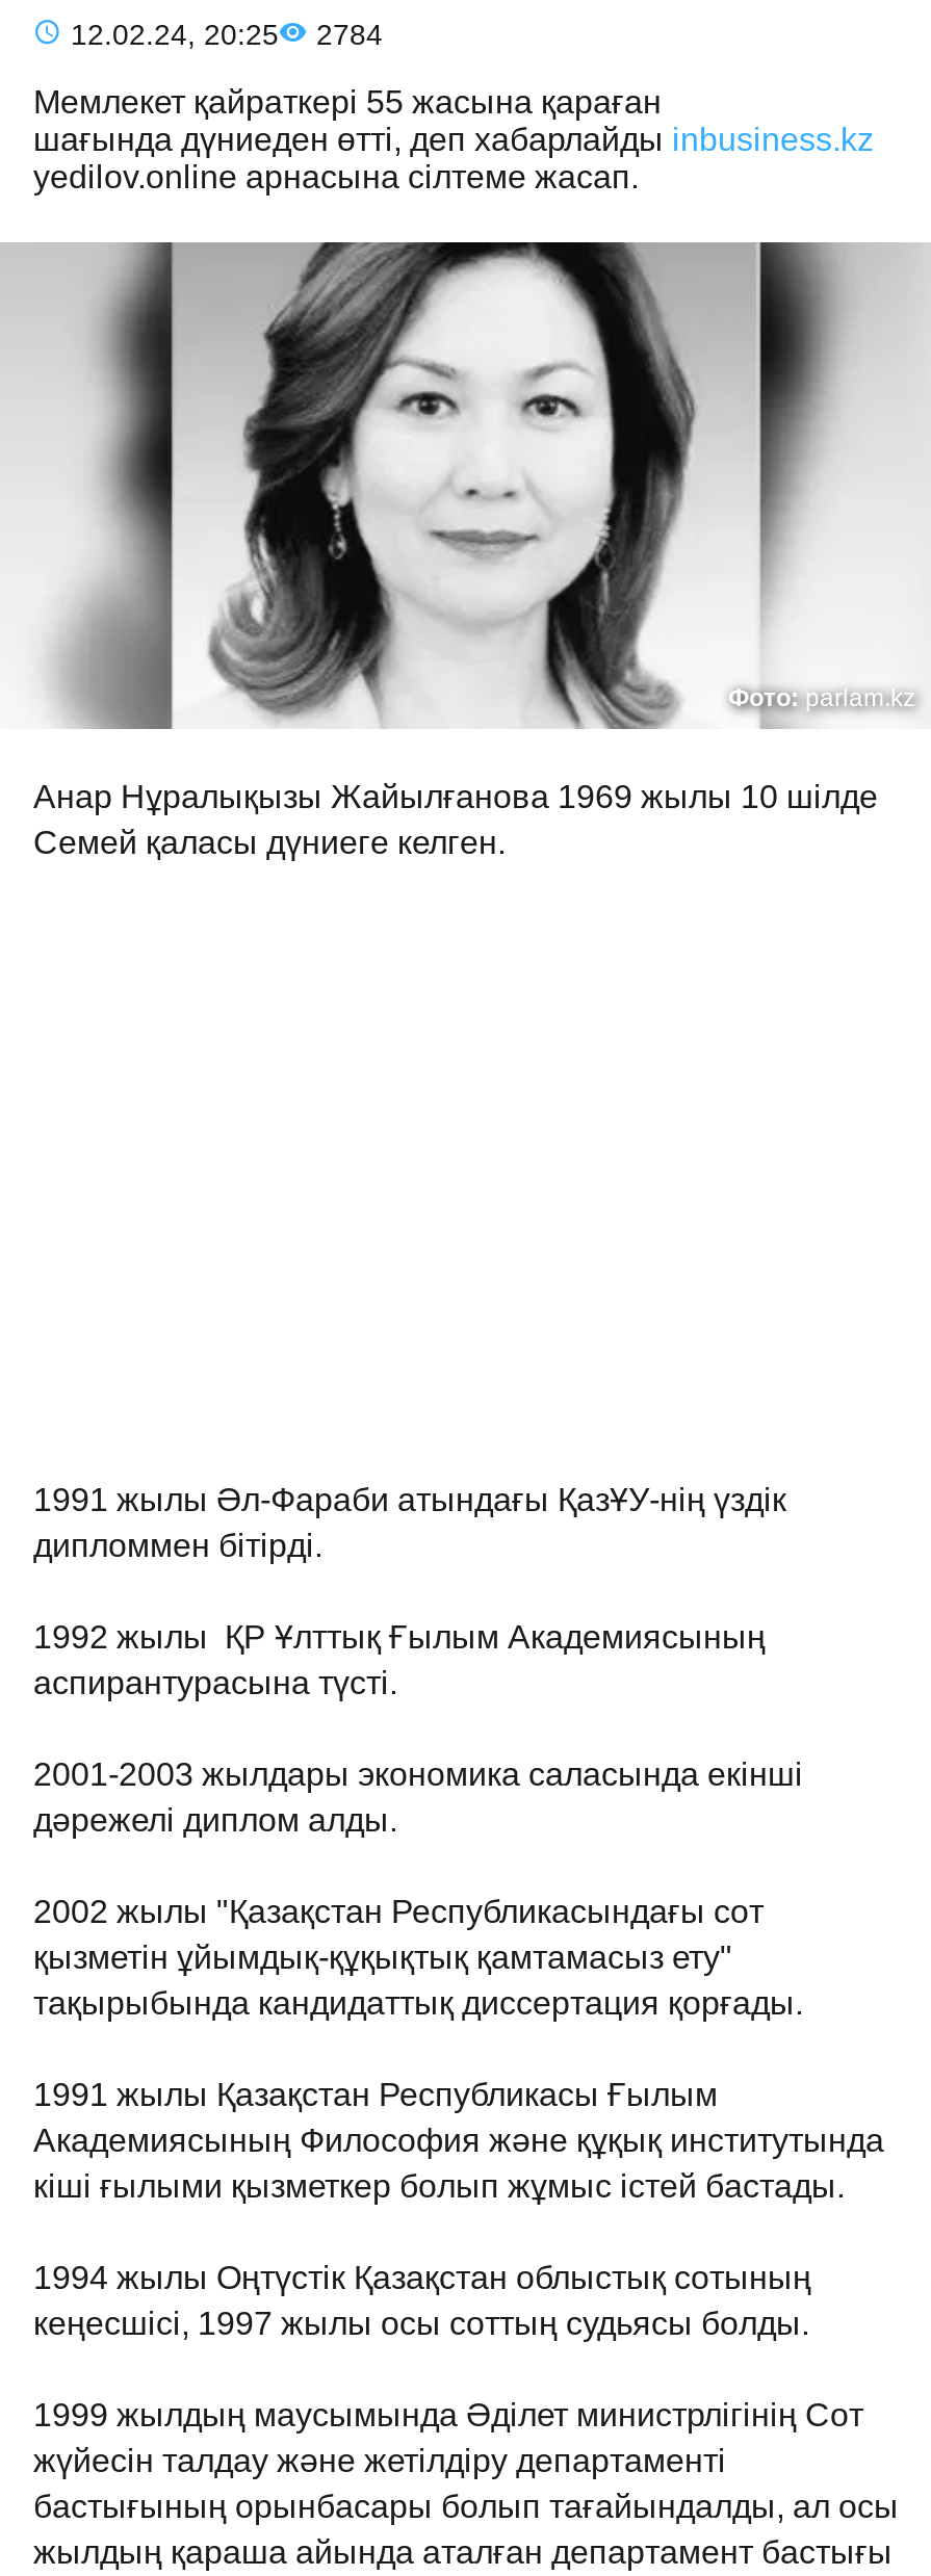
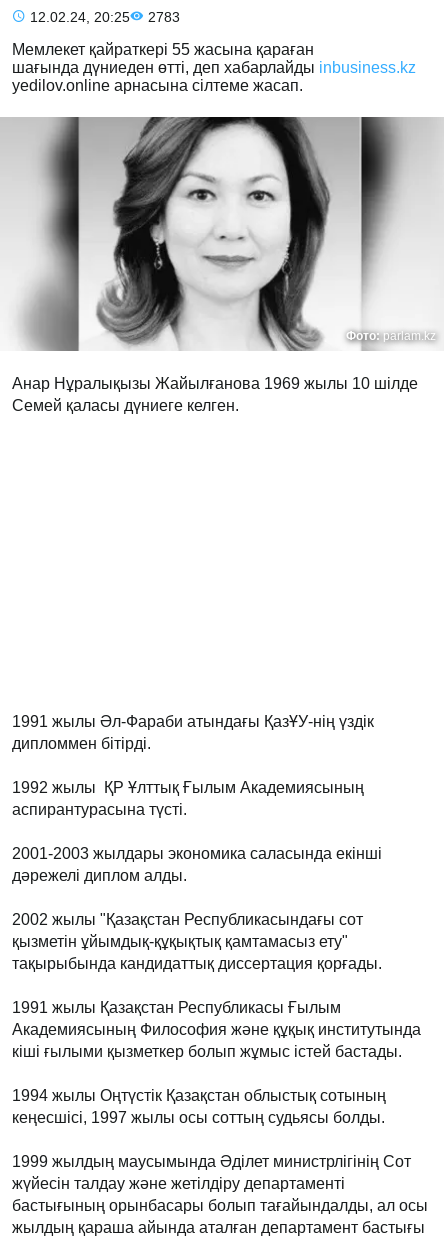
[71,18,383,51] 12.02.24, 20:25 2784 -> [30,9,180,25] 12.02.24, 20:25 2783

